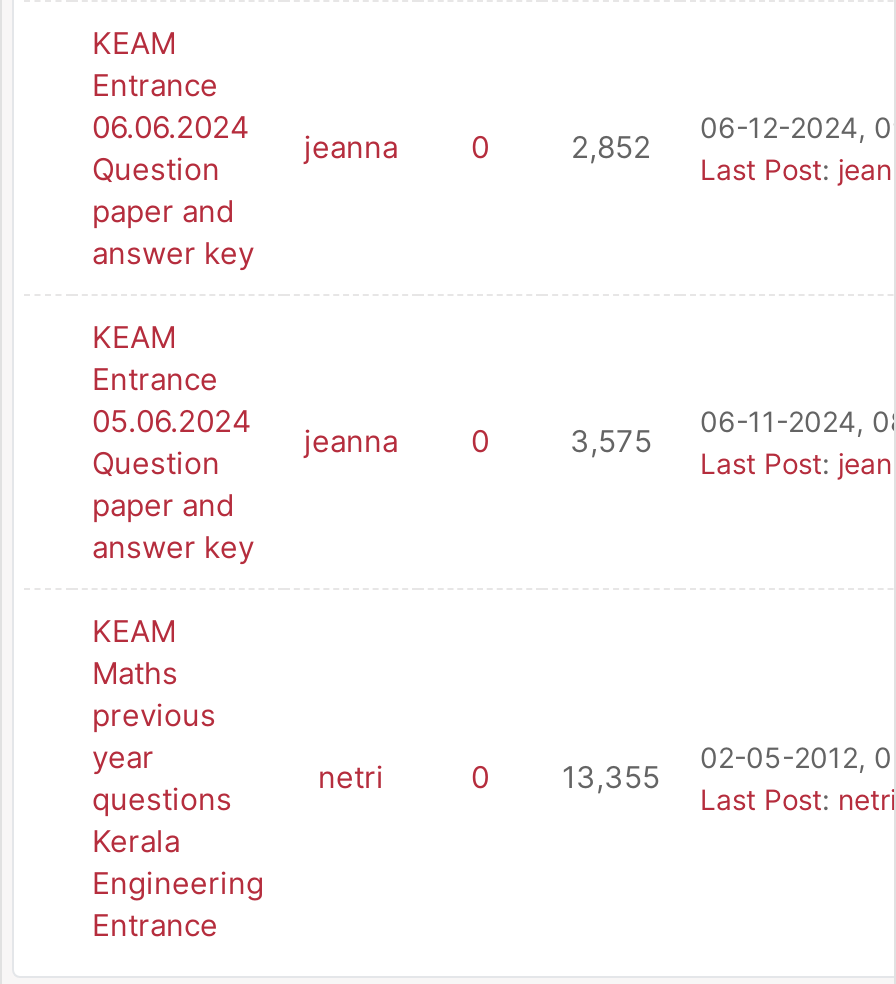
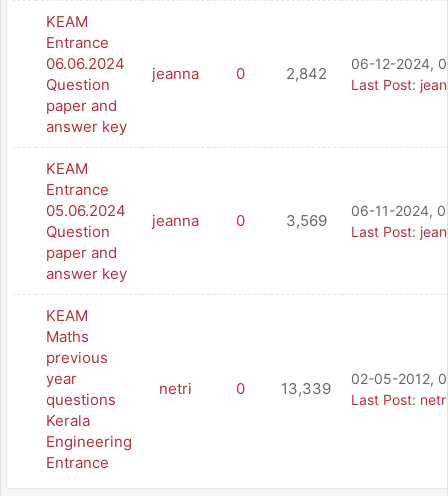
[571,128,651,166] 2,852 -> [285,64,326,83] 2,842
[570,422,652,460] 3,575 -> [285,211,326,230] 3,569
[471,758,660,796] 0 13,355 -> [235,379,331,398] 0 13,339

